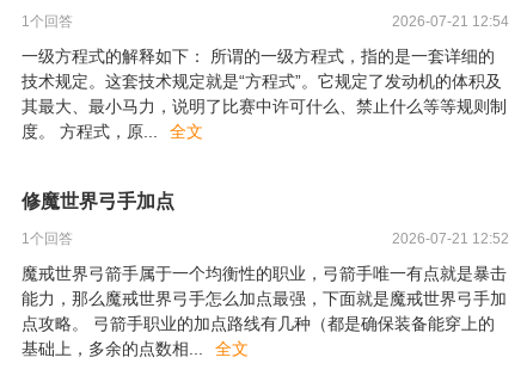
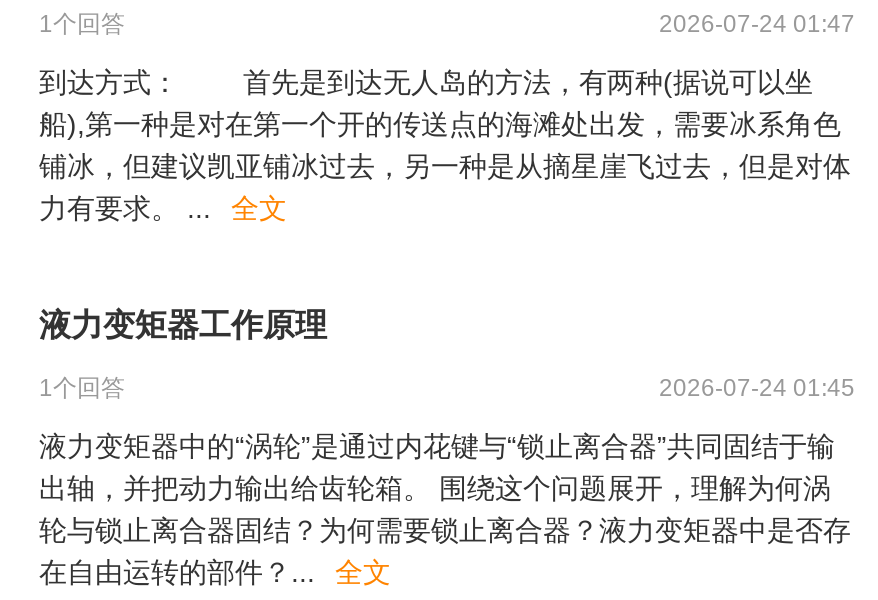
[392,13,509,30] 2026-07-21 12:54 -> [659,10,855,38] 2026-07-24 01:47
[22,47,507,141] 一级方程式的解释如下： 所谓的一级方程式，指的是一套详细的 | 技术规定。这套技术规定就是“方程式”。它规定了发动机的体积及 | 其最大、最小马力，说明了比赛中许可什么、禁止什么等等规则制 | 度。 方程式，原... -> [39,66,851,224] 到达方式： 首先是到达无人岛的方法，有两种(据说可以坐 | 船),第一种是对在第一个开的传送点的海滩处出发，需要冰系角色 | 铺冰，但建议凯亚铺冰过去，另一种是从摘星崖飞过去，但是对体 | 力有要求。...
[22,191,174,211] 修魔世界弓手加点 -> [39,308,327,342] 液力变矩器工作原理
[392,230,509,247] 2026-07-21 12:52 -> [659,374,855,402] 2026-07-24 01:45
[22,264,507,358] 魔戒世界弓箭手属于一个均衡性的职业，弓箭手唯一有点就是暴击 | 能力，那么魔戒世界弓手怎么加点最强，下面就是魔戒世界弓手加 | 点攻略。 弓箭手职业的加点路线有几种（都是确保装备能穿上的 | 基础上，多余的点数相... -> [39,430,851,588] 液力变矩器中的“涡轮”是通过内花键与“锁止离合器”共同固结于输 | 出轴，并把动力输出给齿轮箱。 围绕这个问题展开，理解为何涡 | 轮与锁止离合器固结？为何需要锁止离合器？液力变矩器中是否存 | 在自由运转的部件？...

